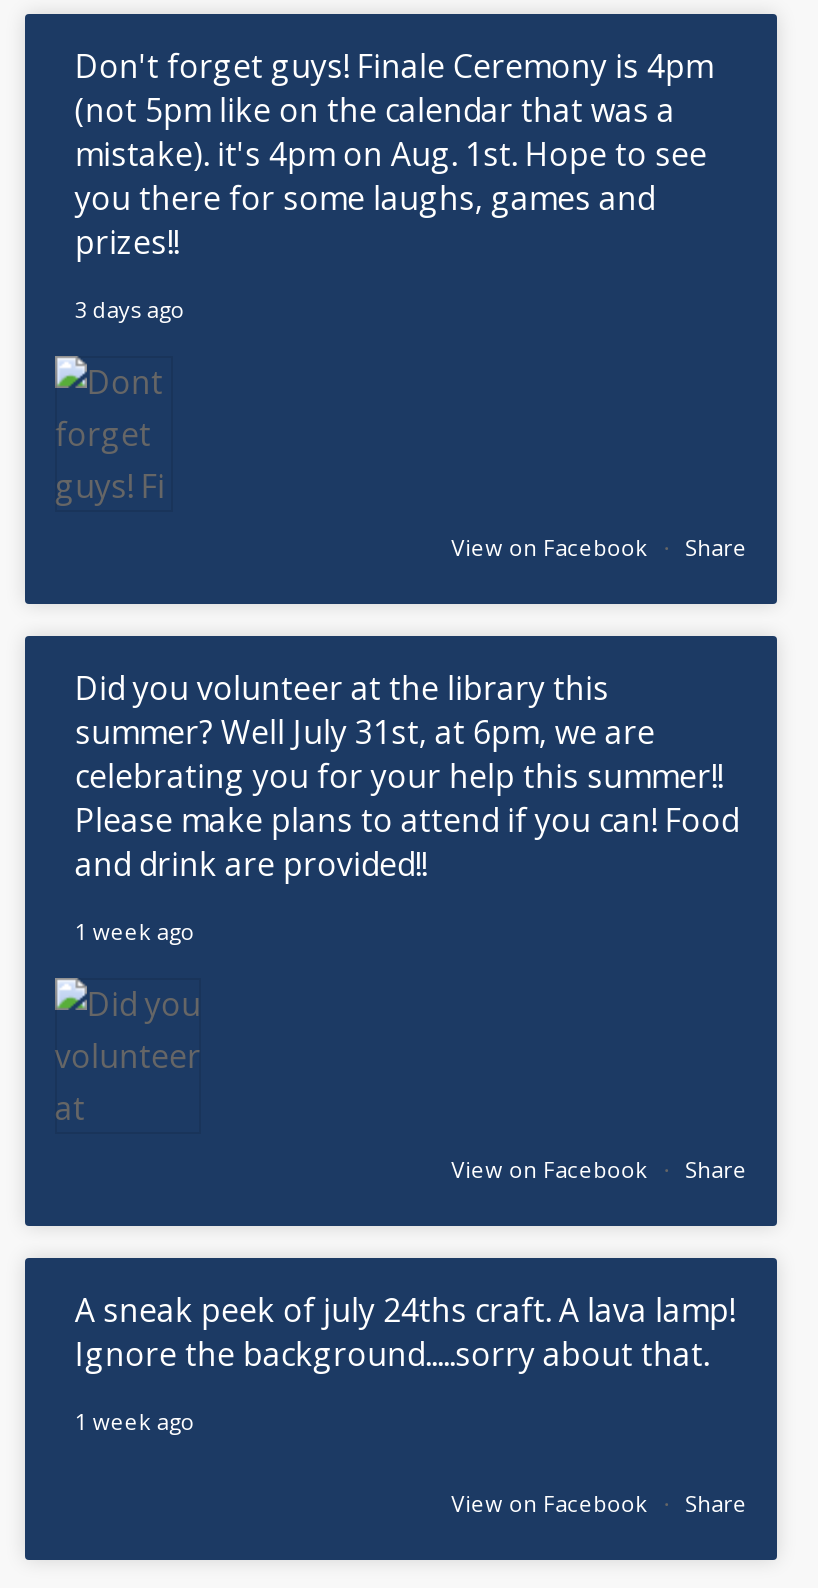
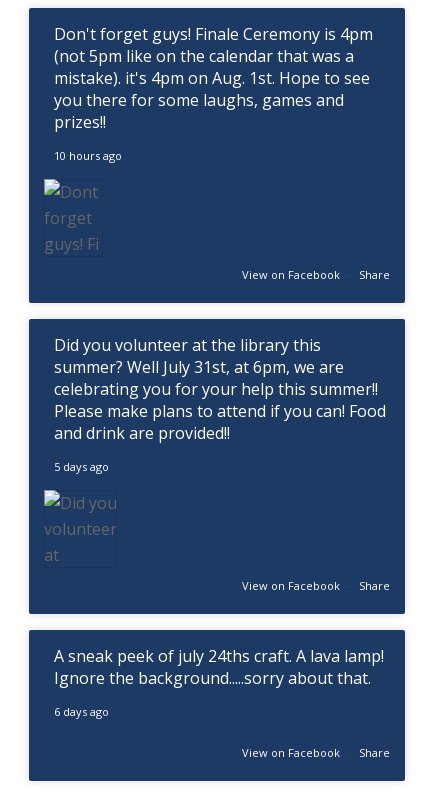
[75,294,185,324] 3 days ago -> [54,148,122,163] 10 hours ago
[75,916,195,946] 1 week ago -> [54,459,109,474] 5 days ago
[75,1406,195,1436] 1 week ago -> [54,704,109,719] 6 days ago

